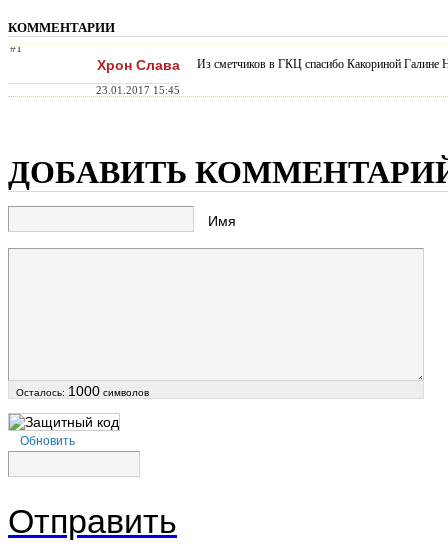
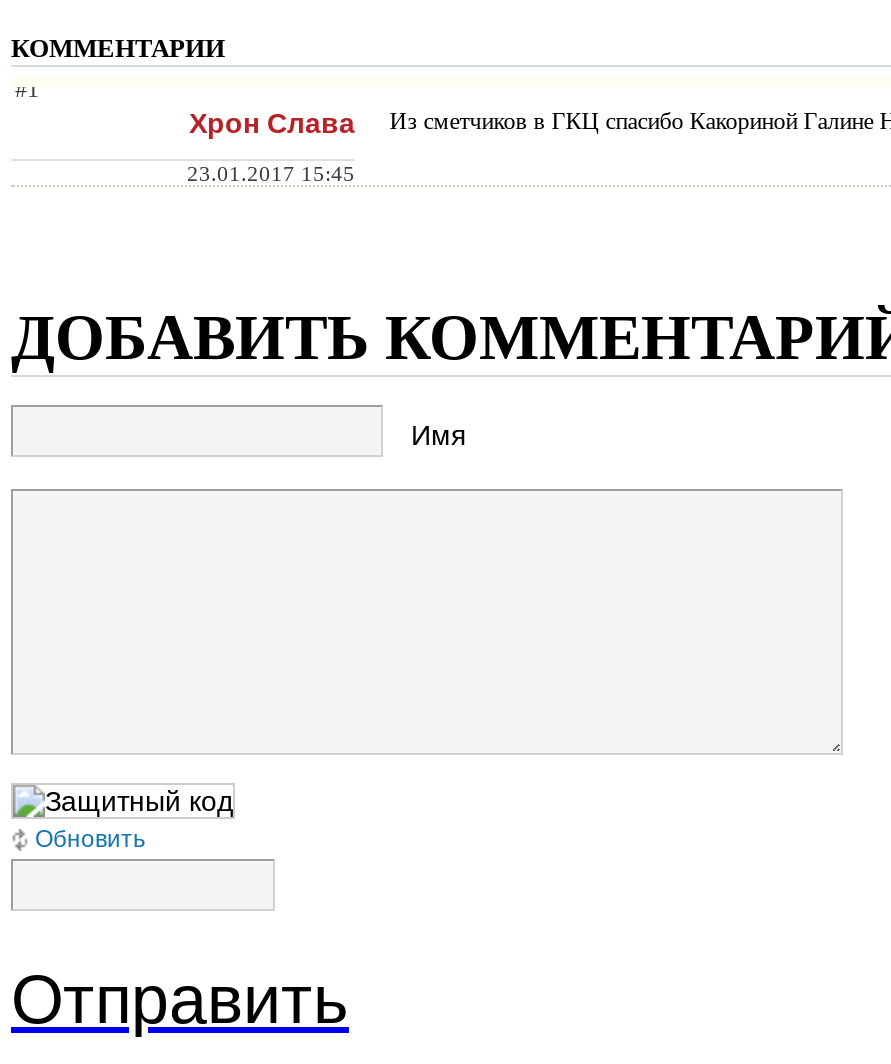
[16,383,149,399] Осталось: 1000 символов -> none

